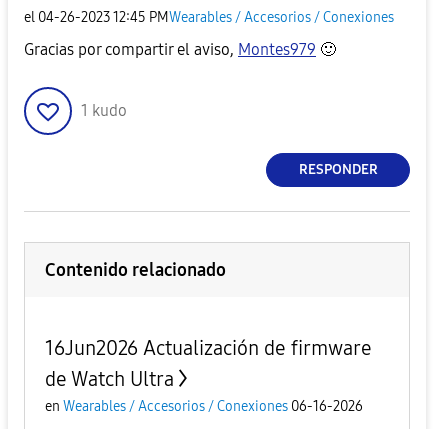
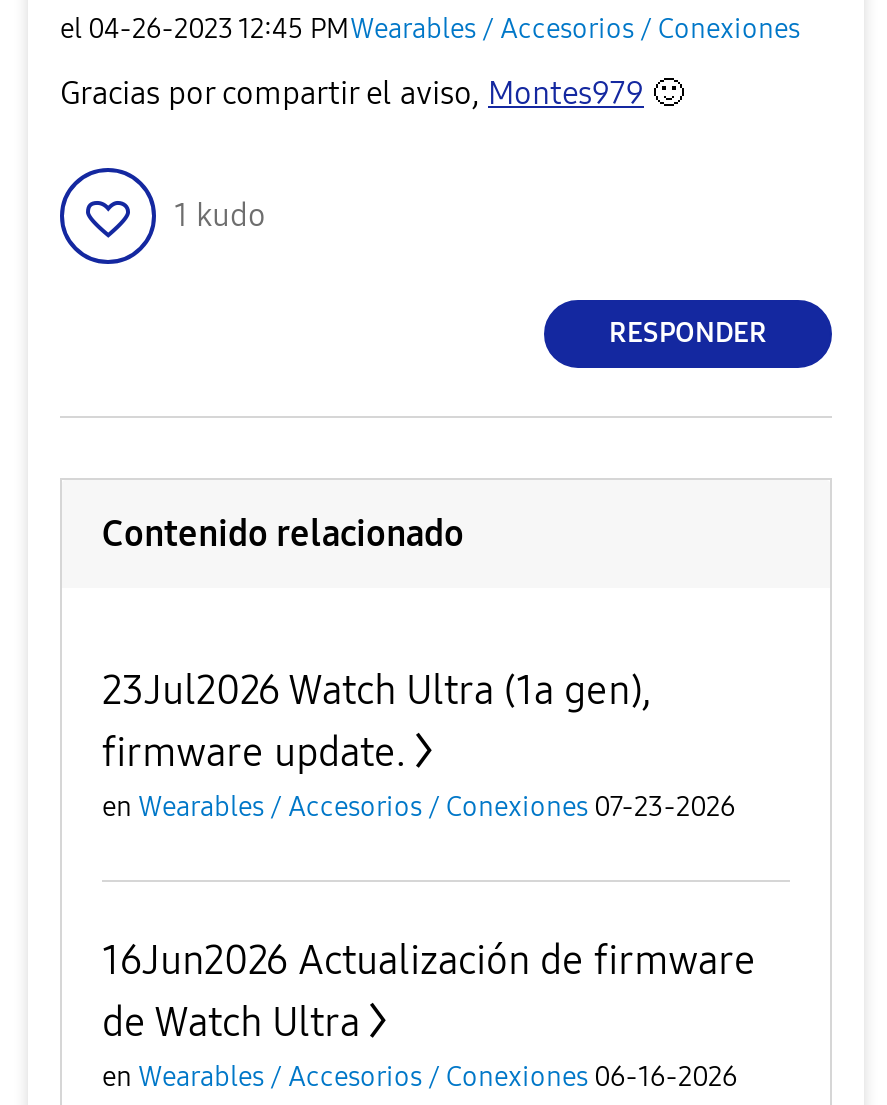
none -> [102,666,736,824] 23Jul2026 Watch Ultra (1a gen), | firmware update. | en Wearables / Accesorios / Conexiones 07-23-2026

